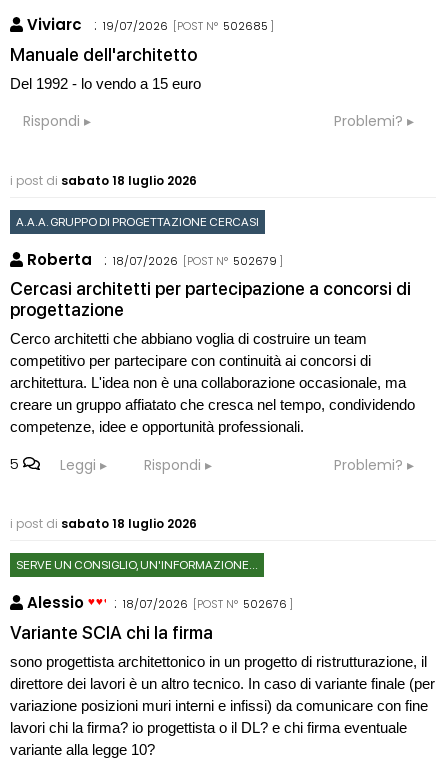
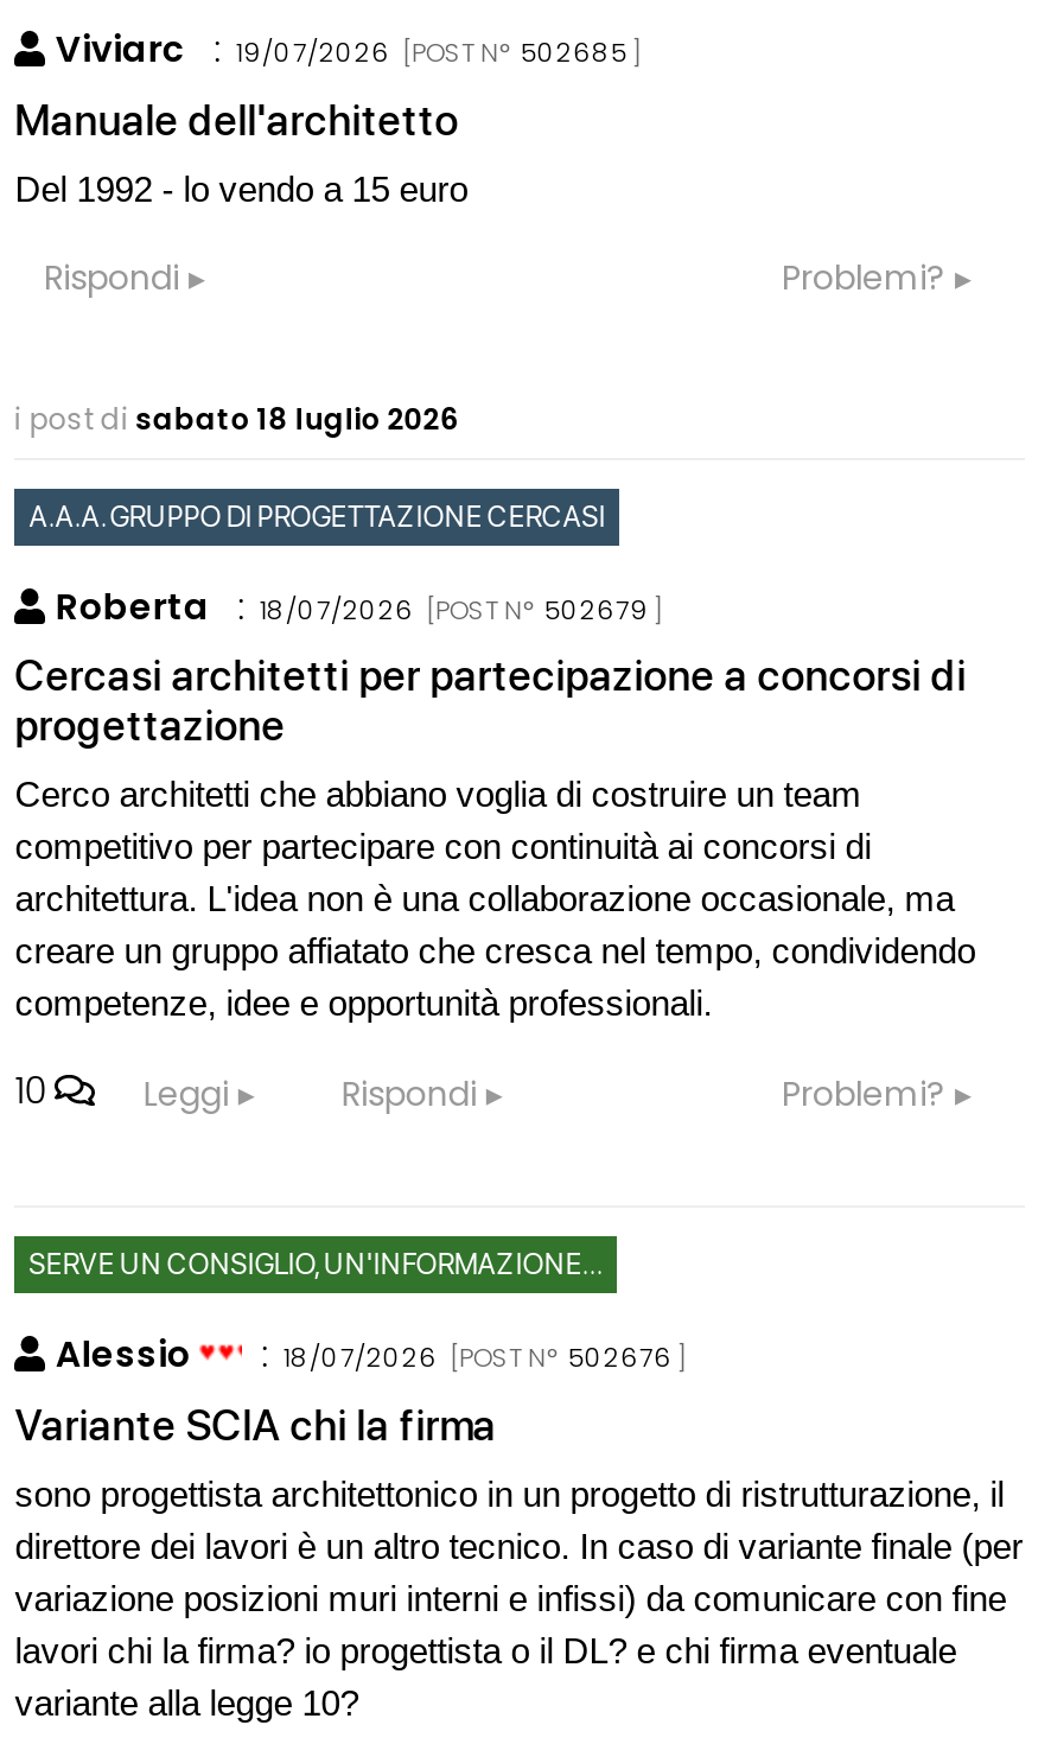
[10,453,96,475] 5 Leggi -> [15,1066,229,1117] 10 Leggi
[10,515,197,532] i post di sabato 18 luglio 2026 -> none

